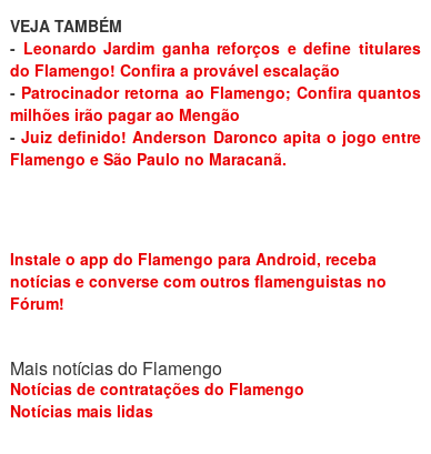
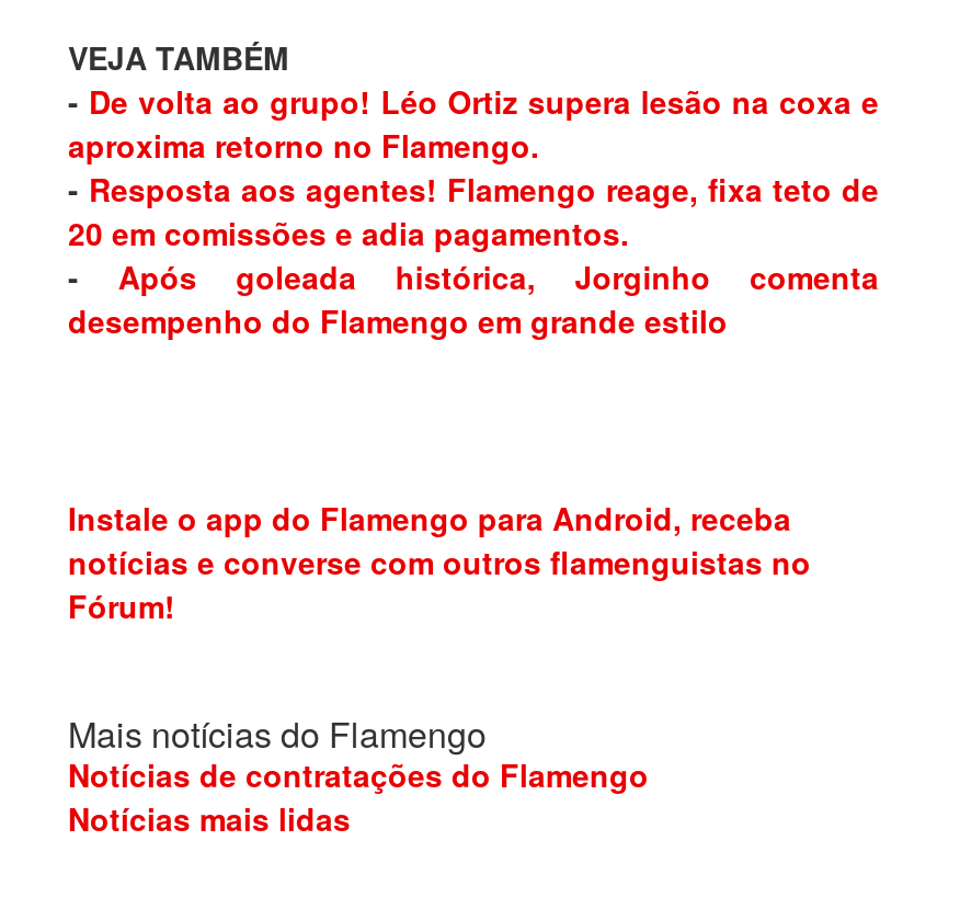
[10,37,421,170] - Leonardo Jardim ganha reforços e define titulares | do Flamengo! Confira a provável escalação | - Patrocinador retorna ao Flamengo; Confira quantos | milhões irão pagar ao Mengão | - Juiz definido! Anderson Daronco apita o jogo entre | Flamengo e São Paulo no Maracanã. -> [68,80,879,343] - De volta ao grupo! Léo Ortiz supera lesão na coxa e | aproxima retorno no Flamengo. | - Resposta aos agentes! Flamengo reage, fixa teto de | 20 em comissões e adia pagamentos. | - Após goleada histórica, Jorginho comenta | desempenho do Flamengo em grande estilo

